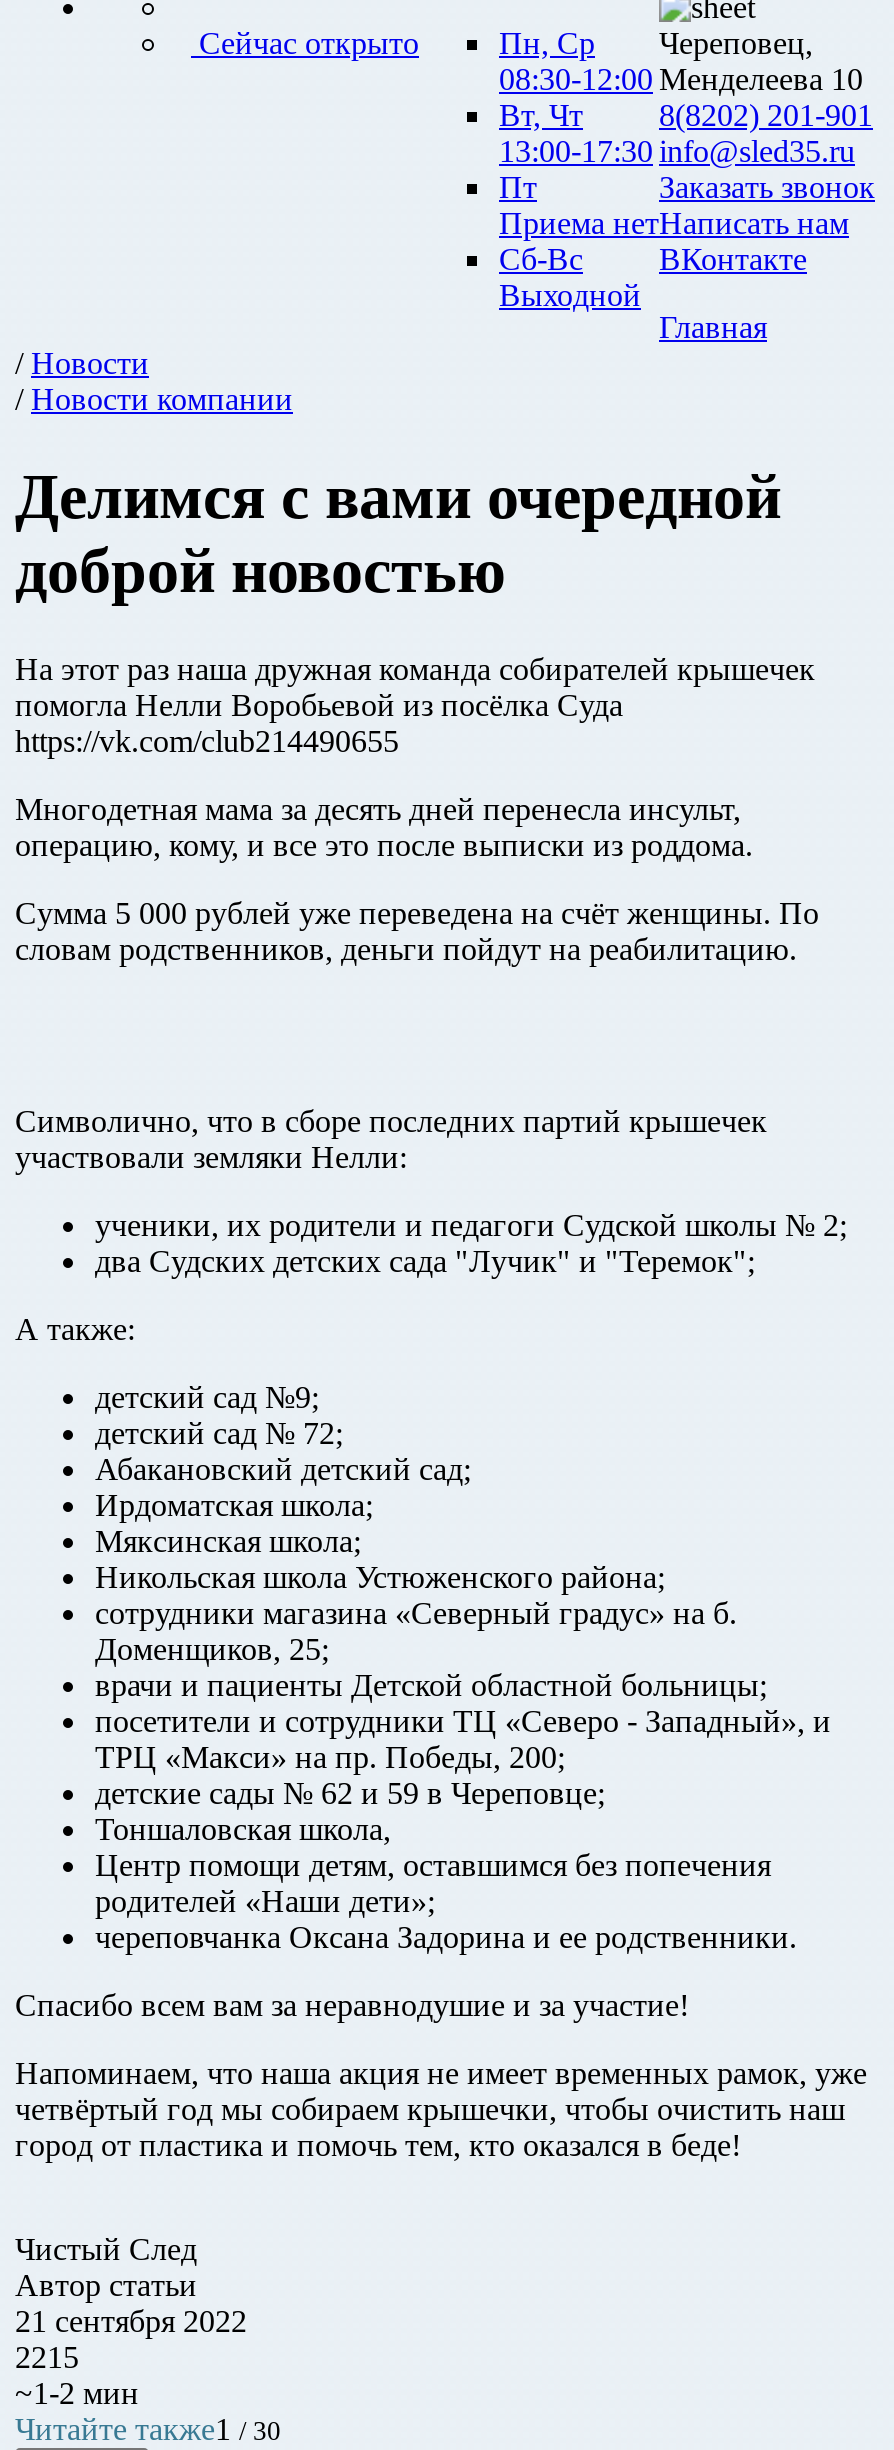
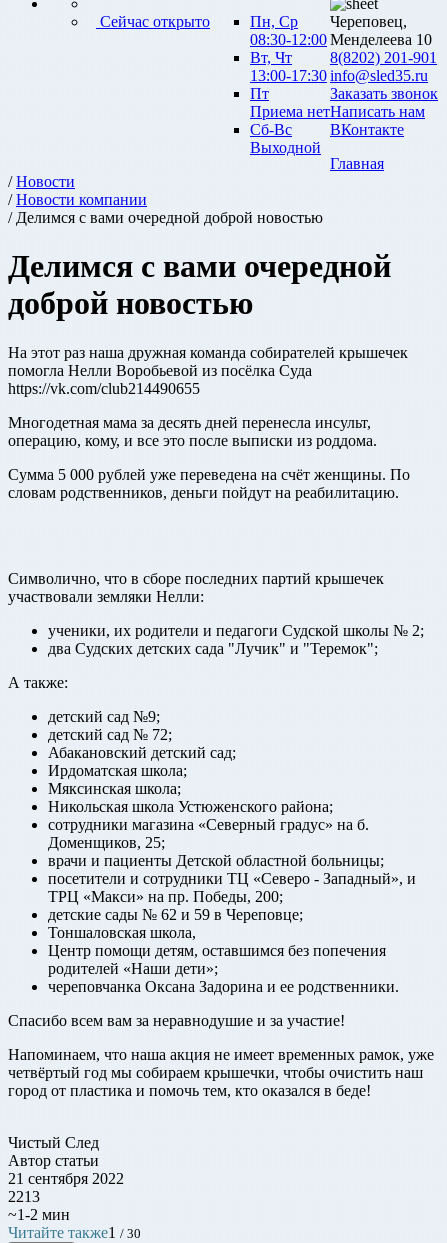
none -> [8,209,323,226] / Делимся с вами очередной доброй новостью
[15,2340,79,2374] 2215 -> [8,1188,40,1205] 2213

